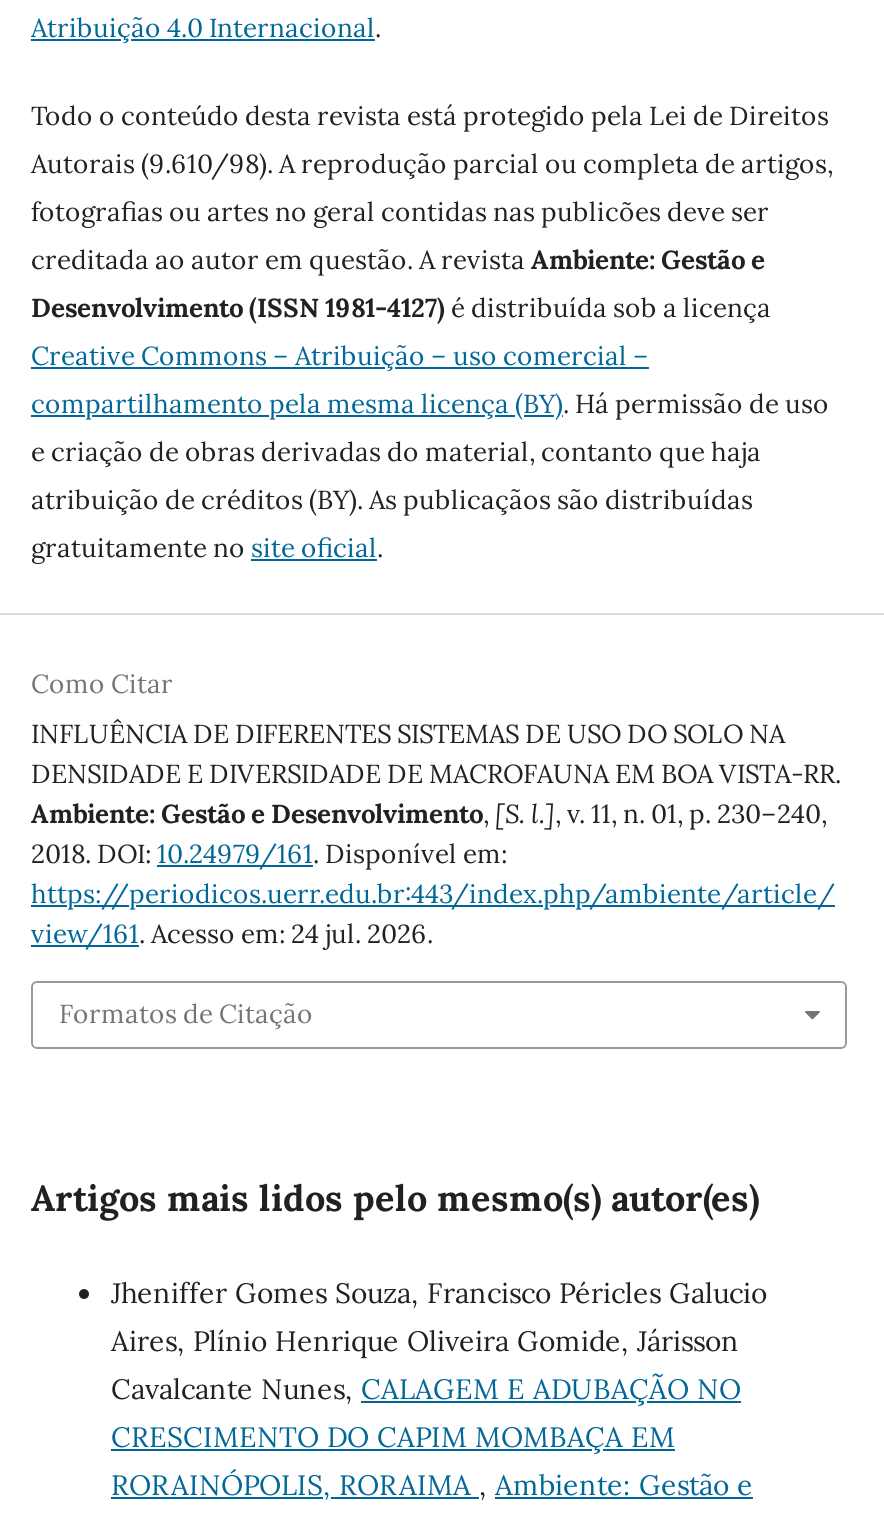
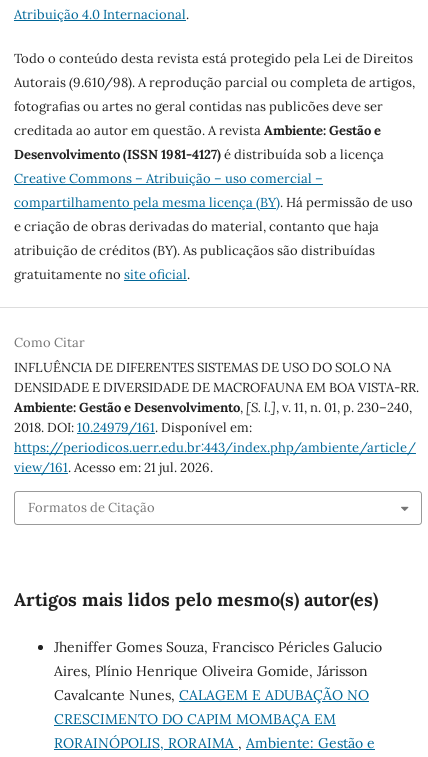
[31,917,433,951] view/161. Acesso em: 24 jul. 2026. -> [14,459,213,476] view/161. Acesso em: 21 jul. 2026.

